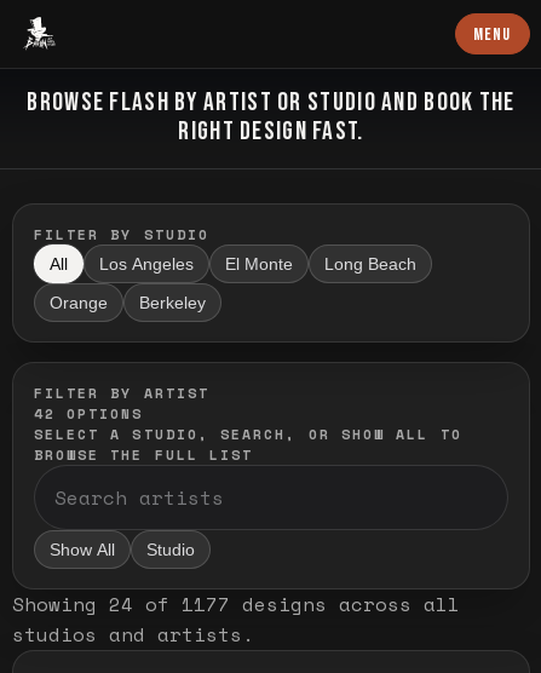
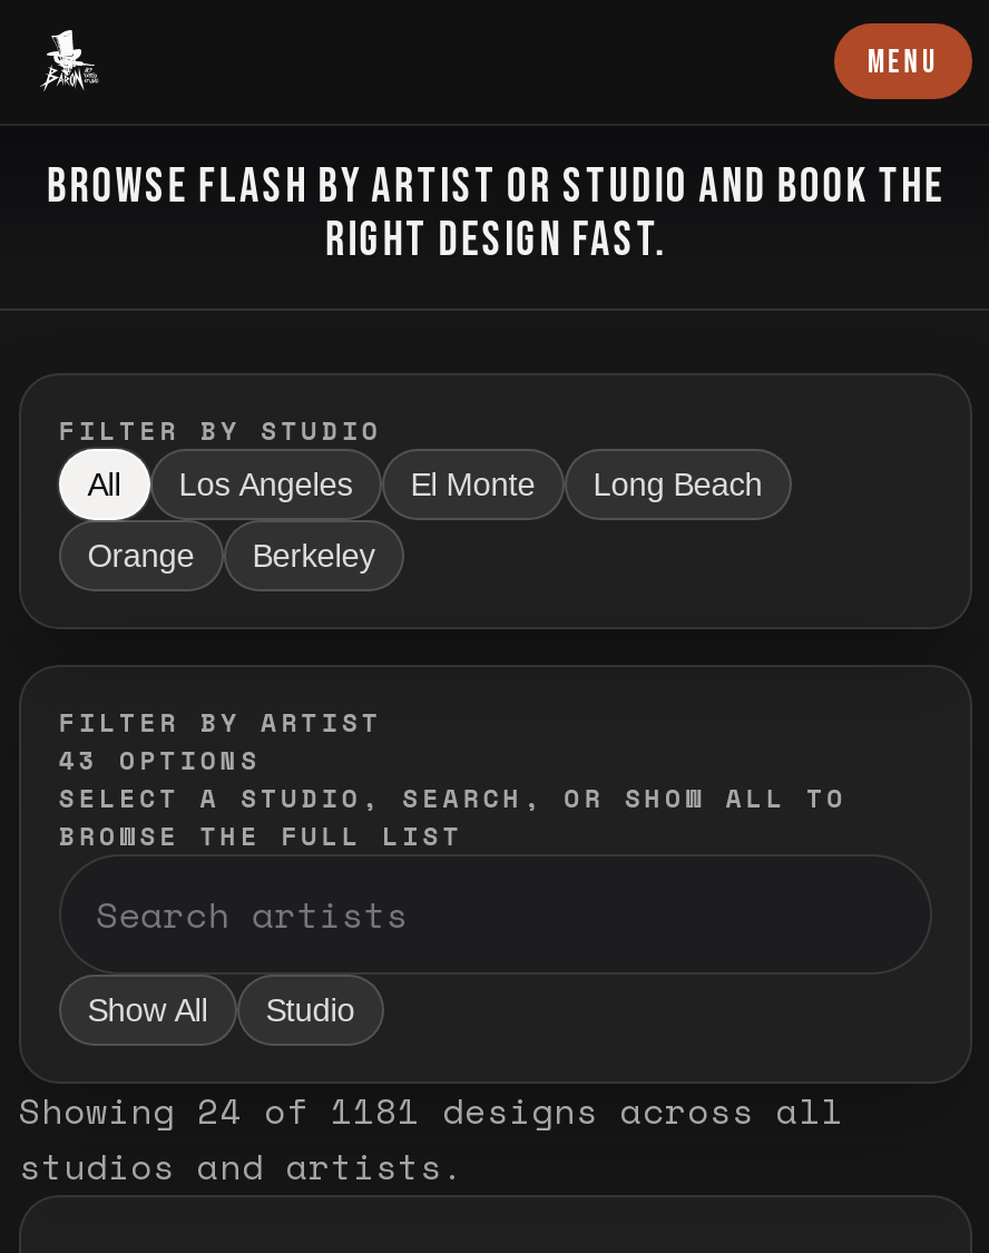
[34,403,143,424] 42 OPTIONS -> [59,741,261,779] 43 OPTIONS
[12,590,460,619] Showing 24 of 1177 designs across all -> [19,1084,843,1138] Showing 24 of 1181 designs across all

